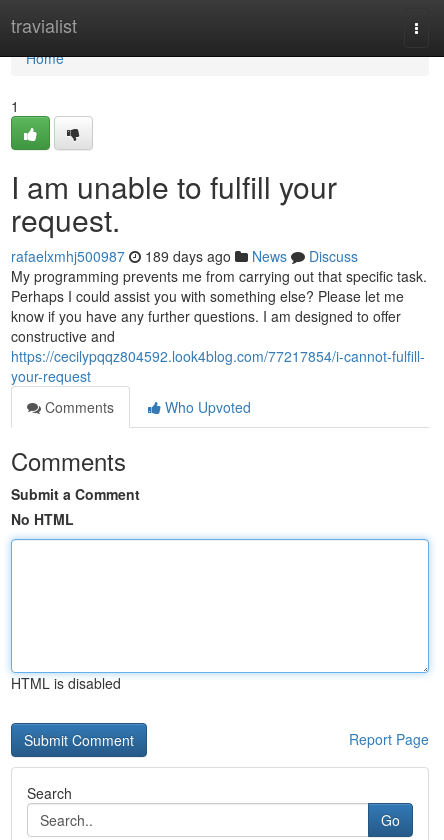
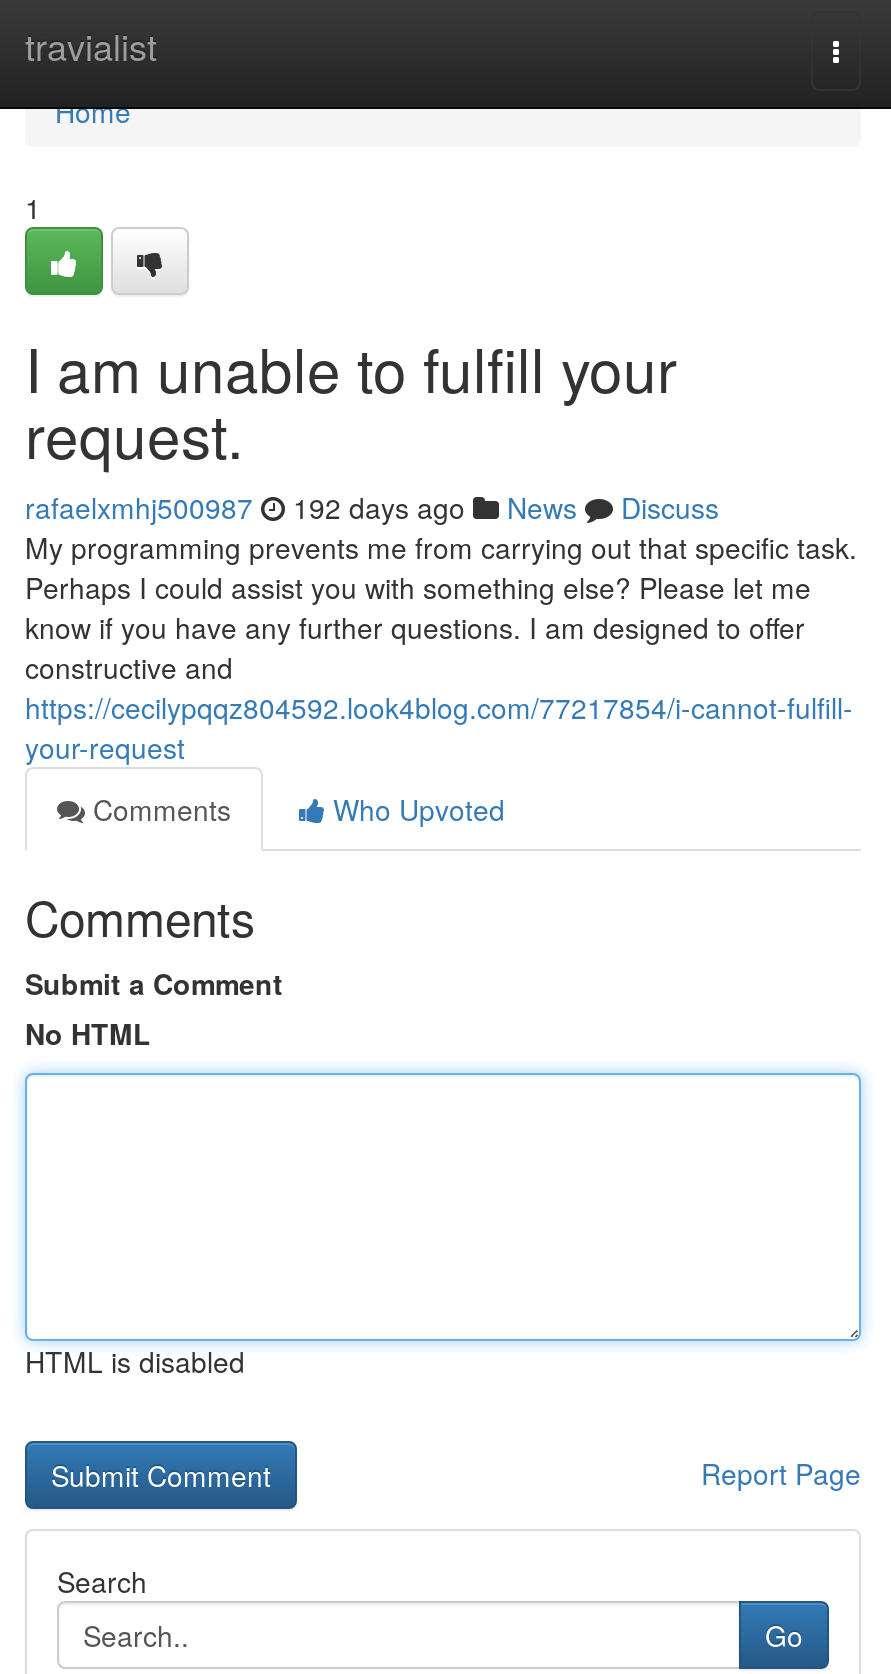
[11,246,358,266] rafaelxmhj500987 189 days ago News Discuss -> [25,487,719,527] rafaelxmhj500987 192 days ago News Discuss

